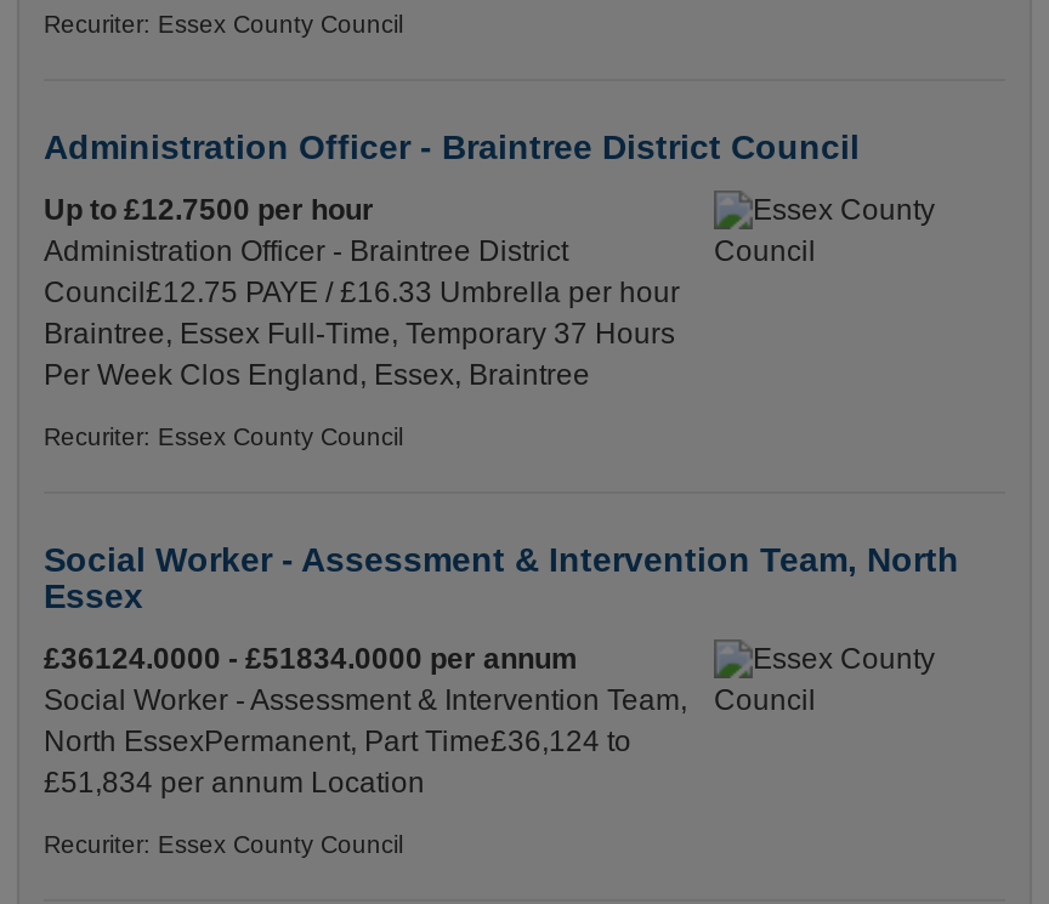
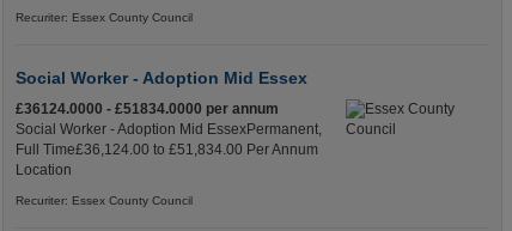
[44,128,959,616] Administration Officer - Braintree District Council | Up to £12.7500 per hour | Administration Officer - Braintree District | Council£12.75 PAYE / £16.33 Umbrella per hour | Braintree, Essex Full-Time, Temporary 37 Hours | Per Week Clos England, Essex, Braintree | Recuriter: Essex County Council | Social Worker - Assessment & Intervention Team, North | Essex -> [16,69,307,88] Social Worker - Adoption Mid Essex
[44,684,687,801] Social Worker - Assessment & Intervention Team, | North EssexPermanent, Part Time£36,124 to | £51,834 per annum Location -> [16,121,322,179] Social Worker - Adoption Mid EssexPermanent, | Full Time£36,124.00 to £51,834.00 Per Annum | Location

